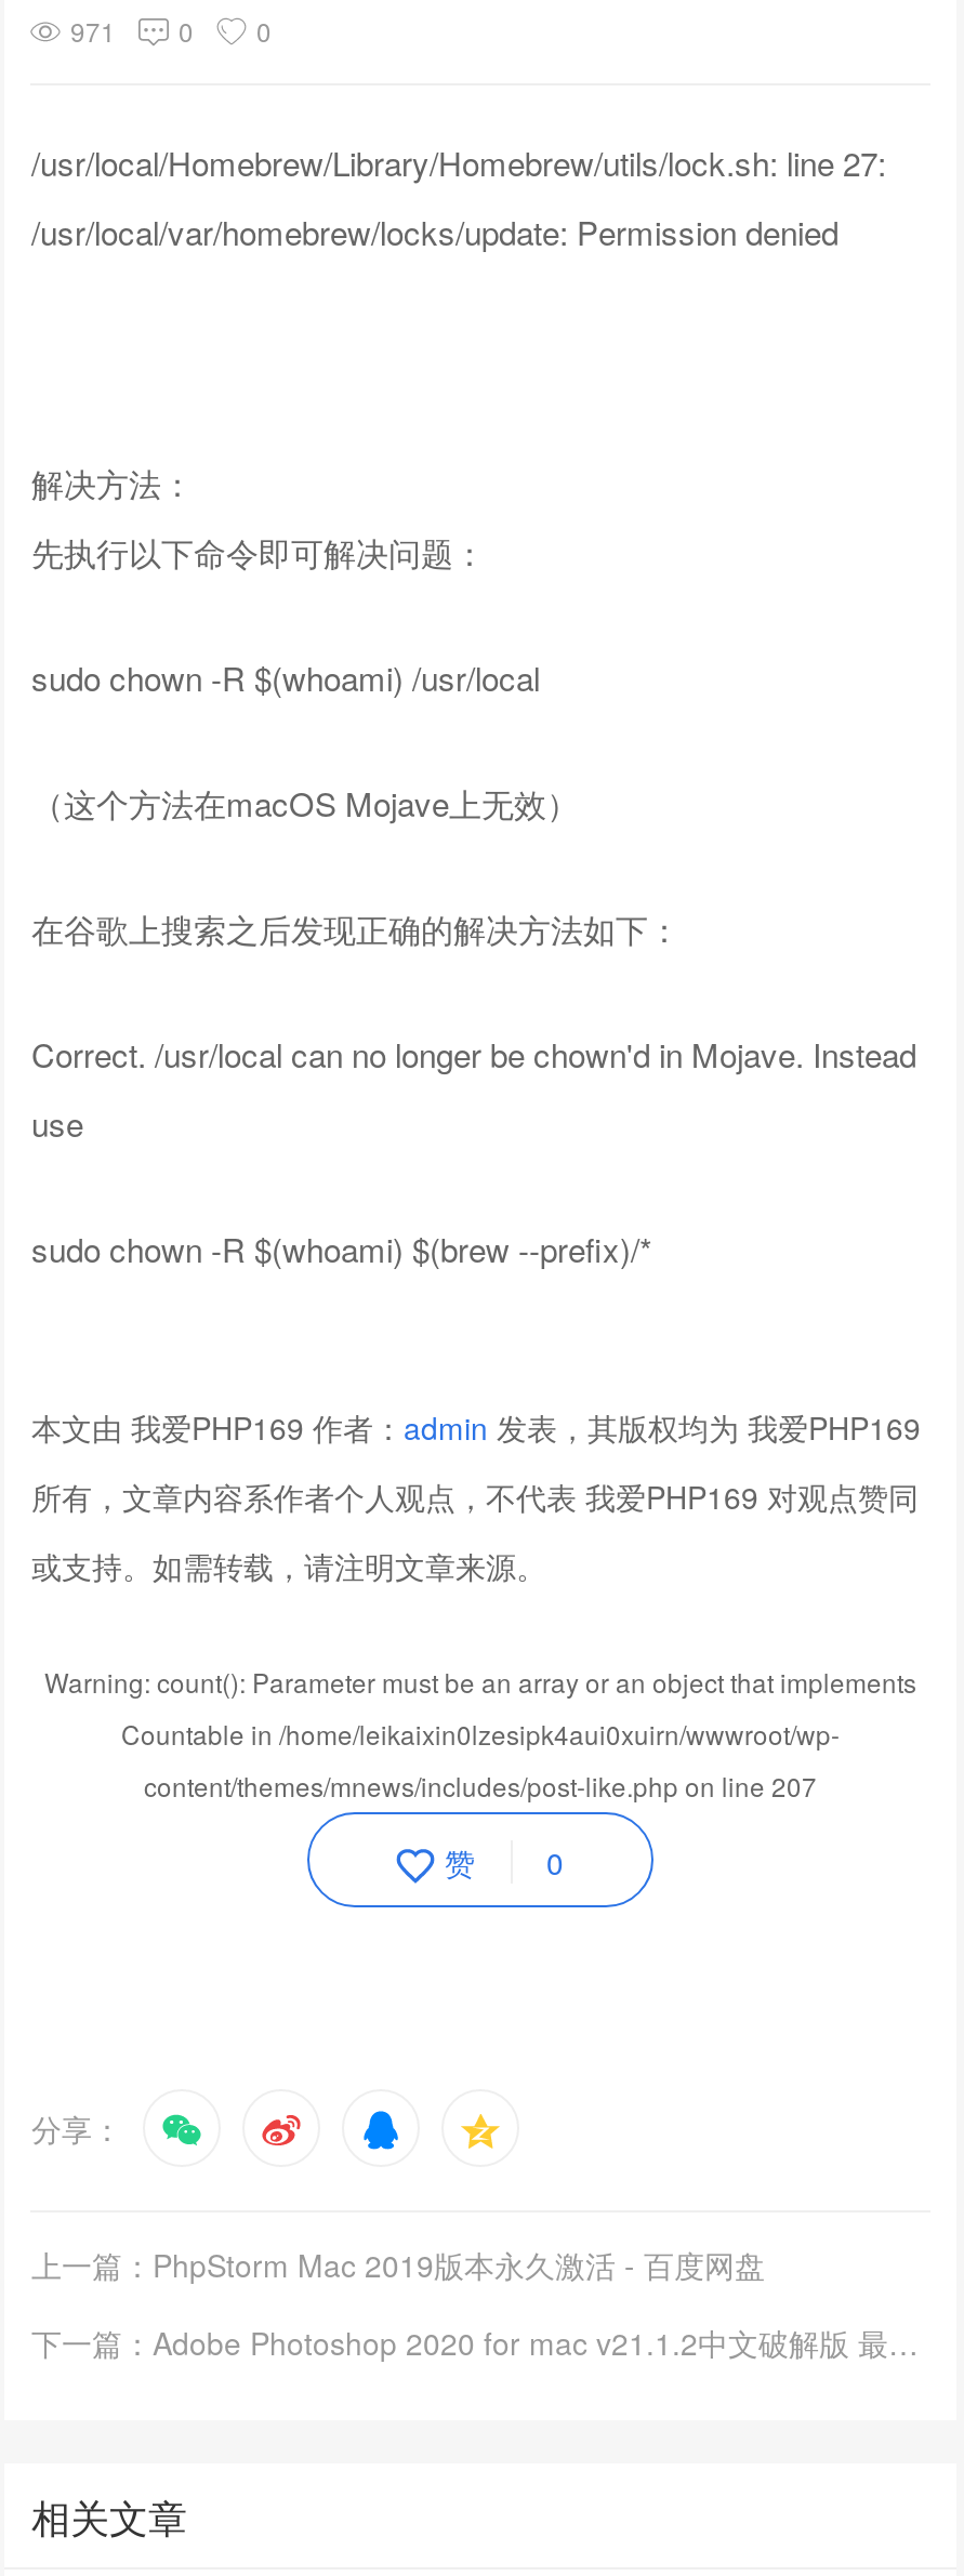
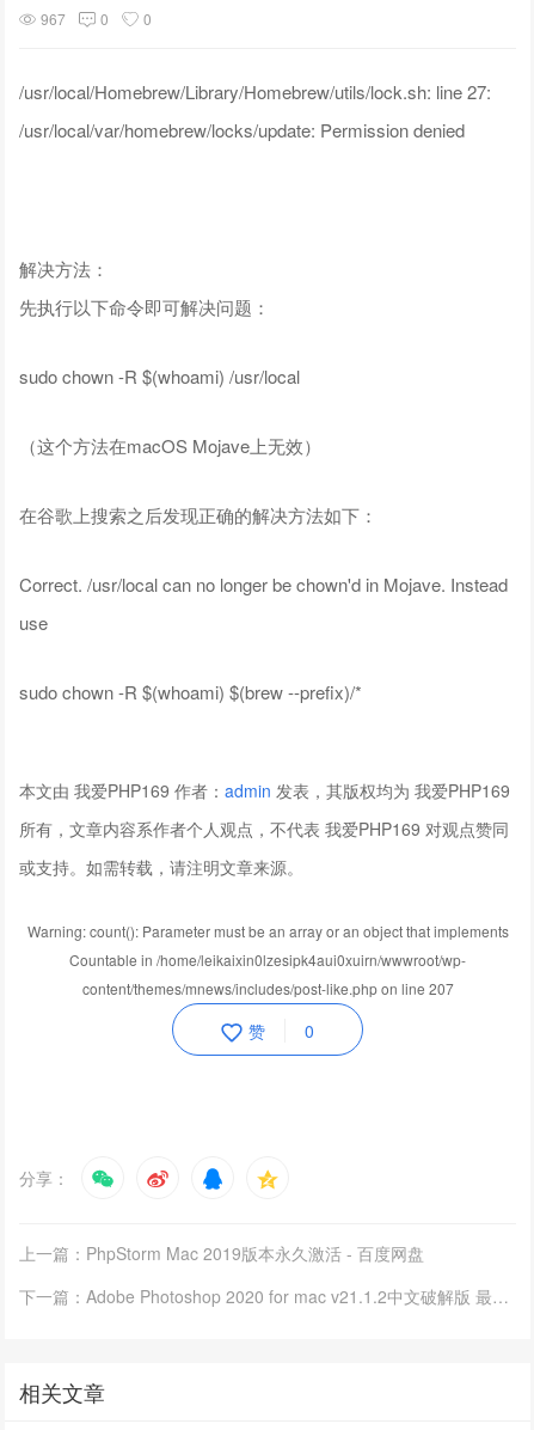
[70,11,272,48] 971 0 0 -> [41,8,152,28] 967 0 0

